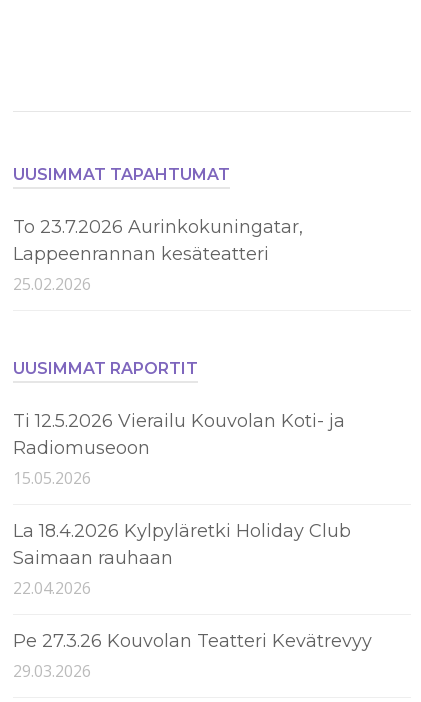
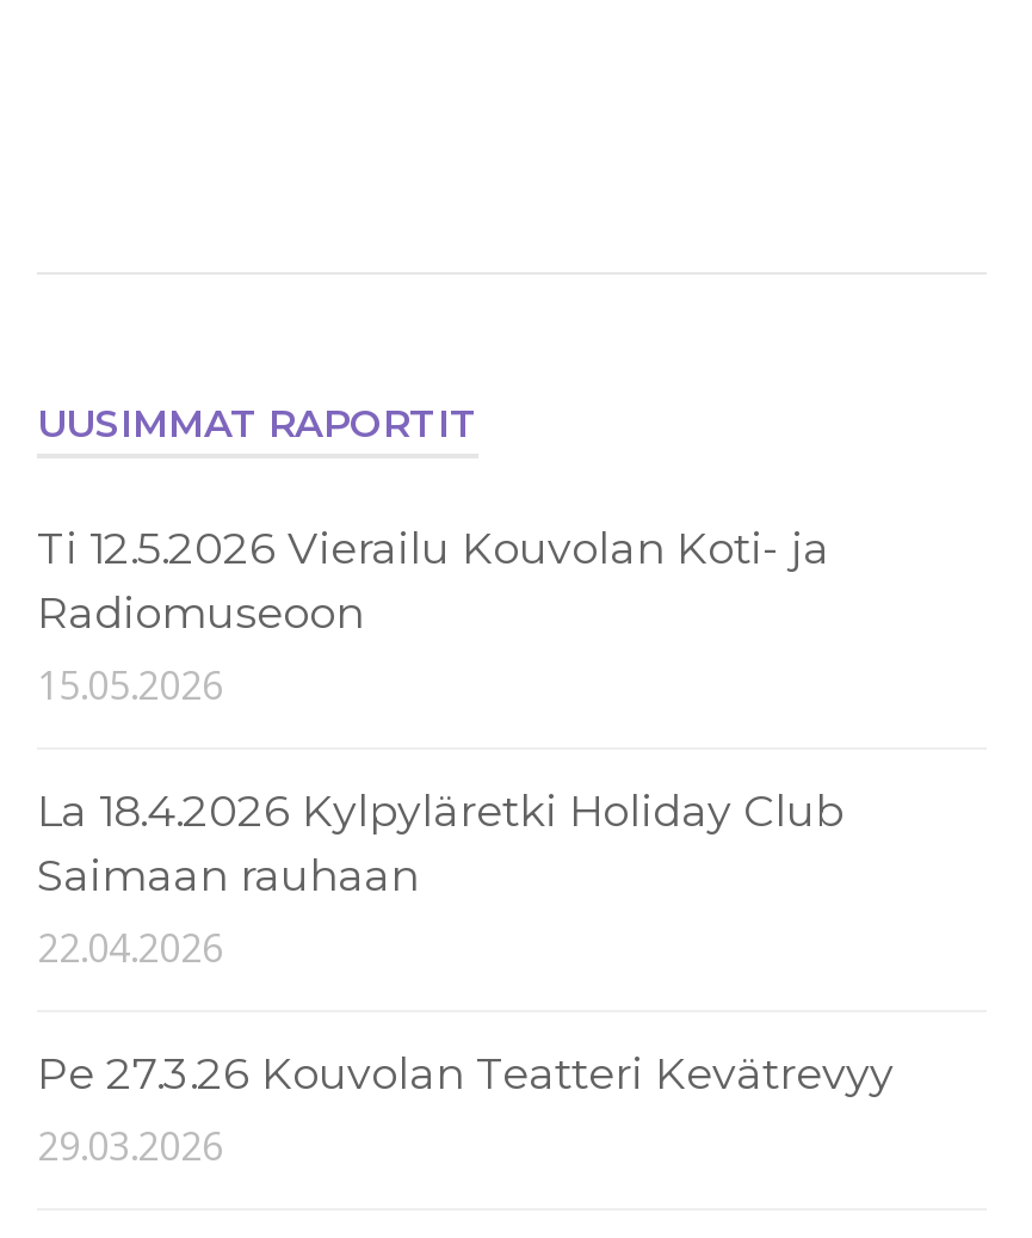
[13,165,303,295] UUSIMMAT TAPAHTUMAT | To 23.7.2026 Aurinkokuningatar, | Lappeenrannan kesäteatteri | 25.02.2026 -> none

